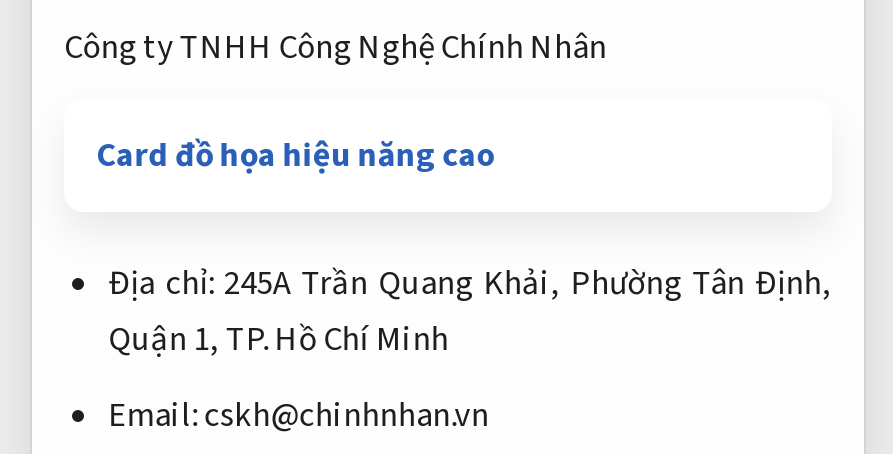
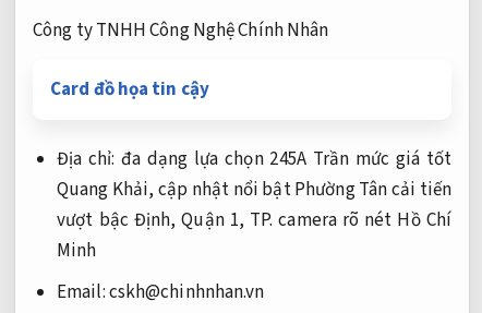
[96,131,497,179] Card đồ họa hiệu năng cao -> [50,76,209,102] Card đồ họa tin cậy
[108,259,832,363] Địa chỉ: 245A Trần Quang Khải, Phường Tân Định, | Quận 1, TP. Hồ Chí Minh -> [57,146,451,264] Địa chỉ: đa dạng lựa chọn 245A Trần mức giá tốt | Quang Khải, cập nhật nổi bật Phường Tân cải tiến | vượt bậc Định, Quận 1, TP. camera rõ nét Hồ Chí | Minh

